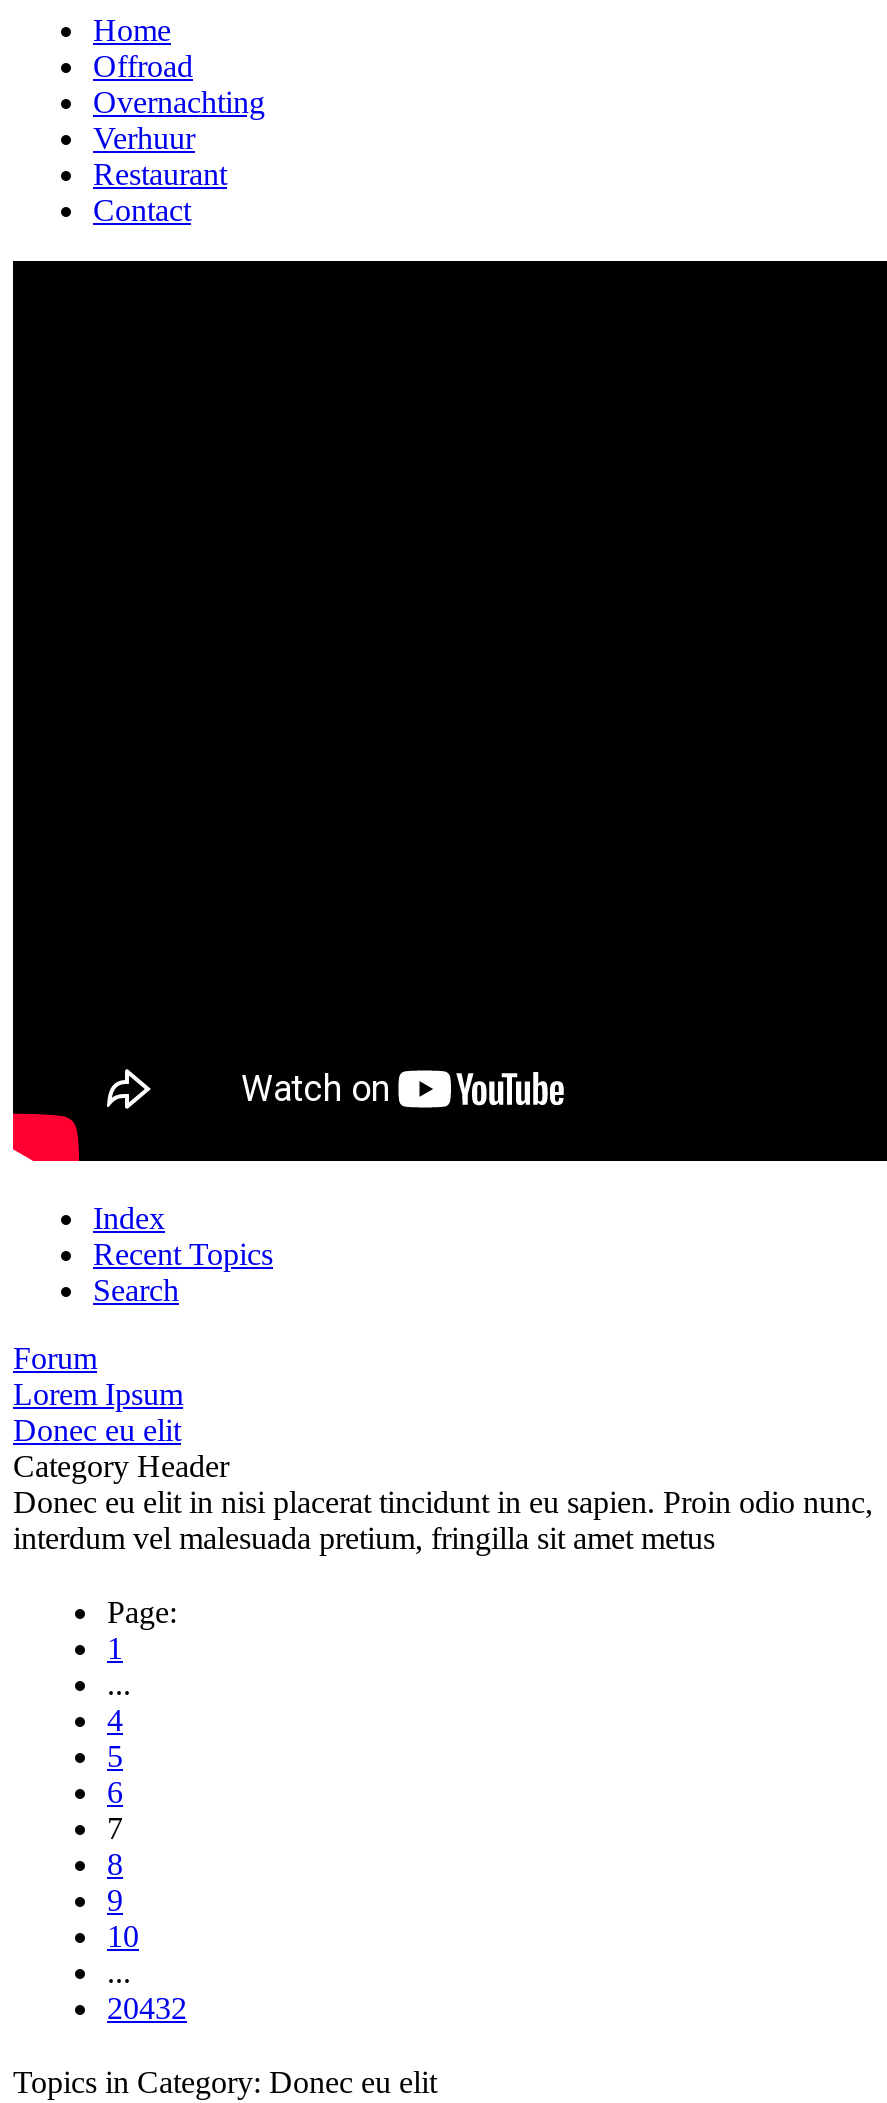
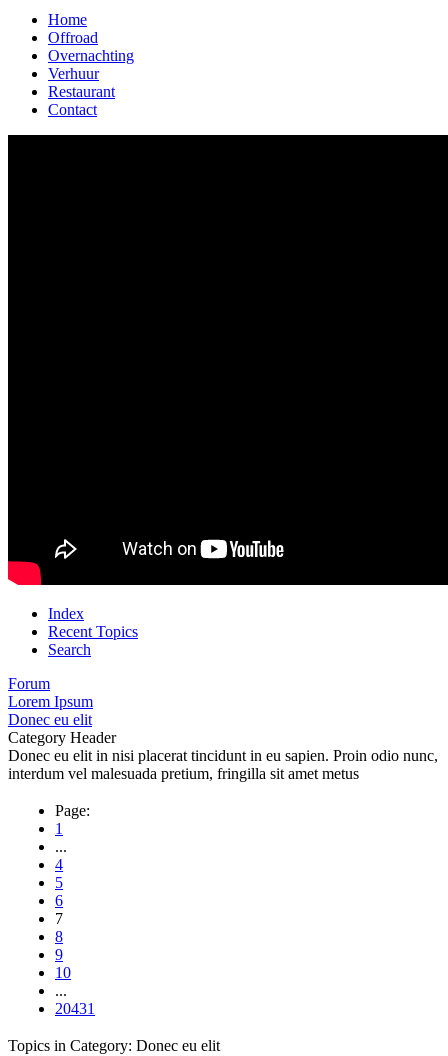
[107,1991,187,2025] 20432 -> [55,1000,95,1017] 20431

